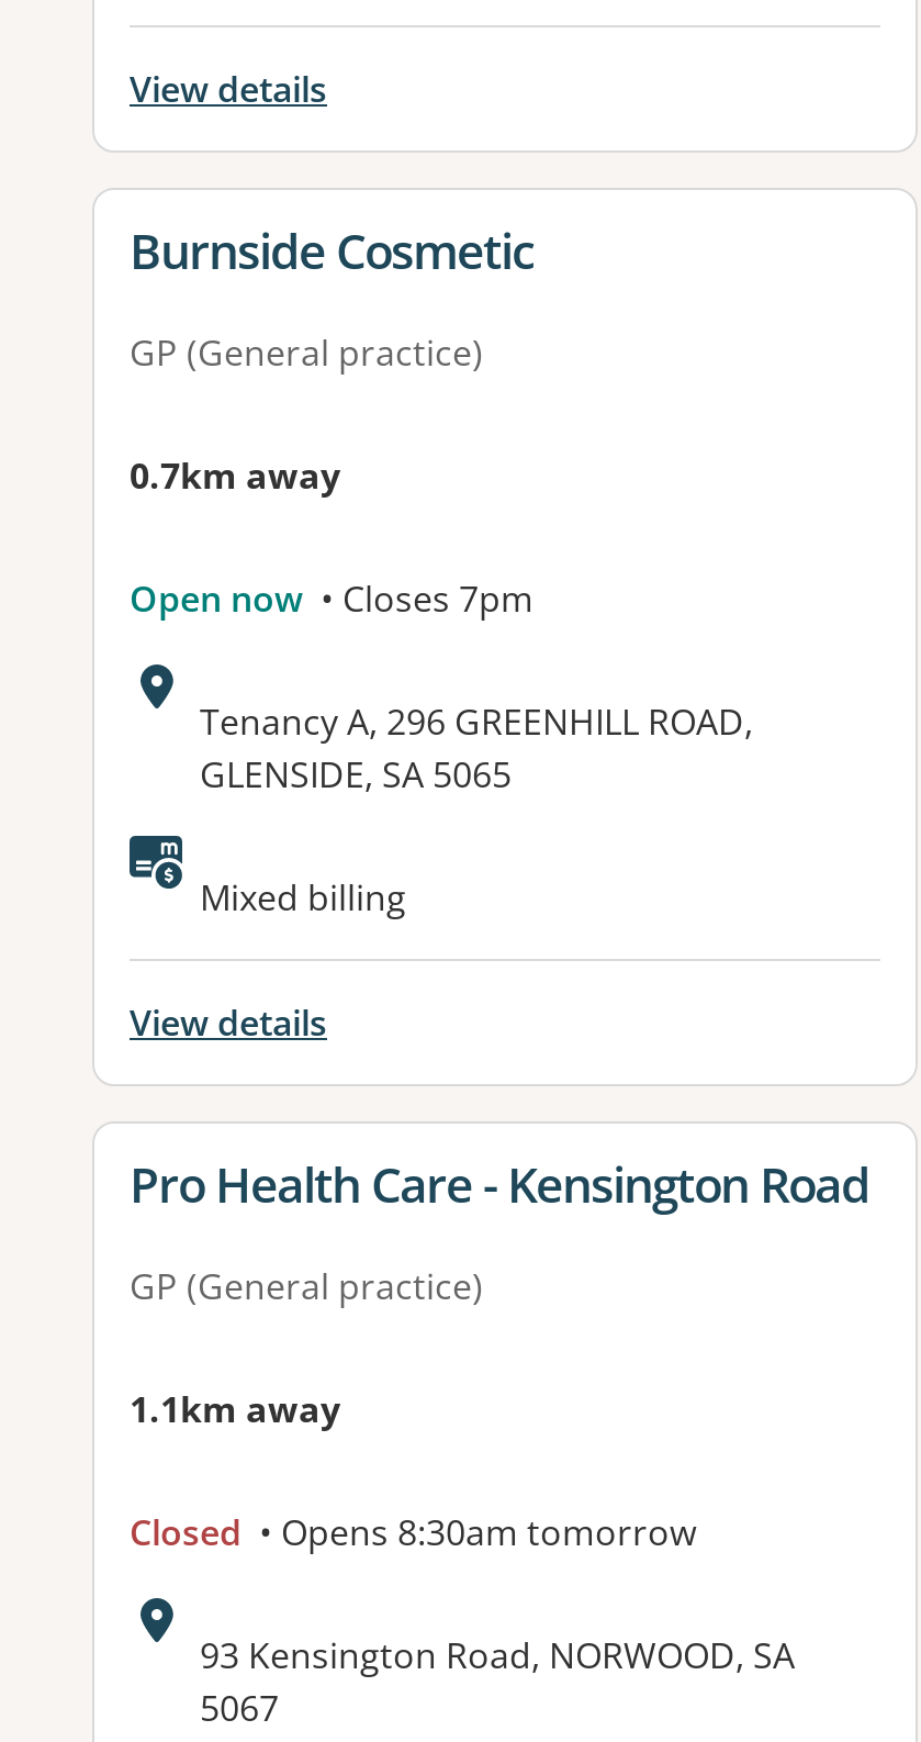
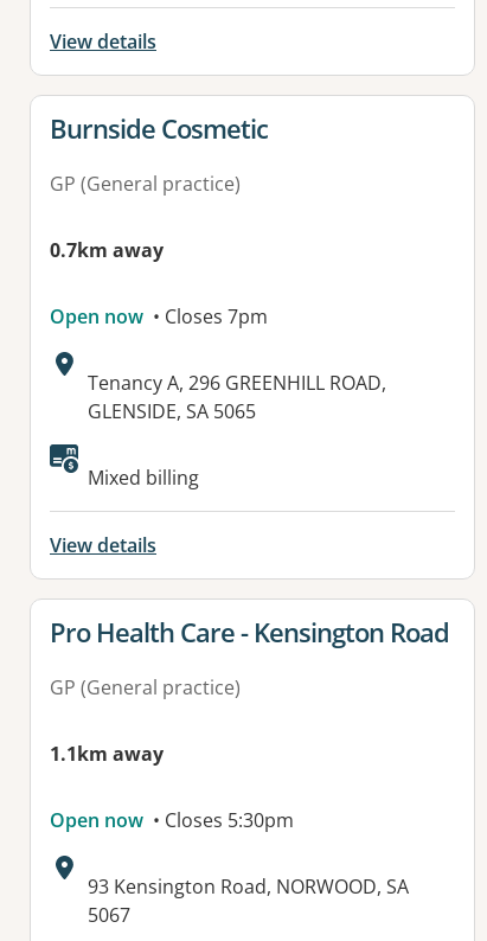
[130,1509,696,1557] Closed • Opens 8:30am tomorrow -> [50,808,294,834] Open now • Closes 5:30pm

